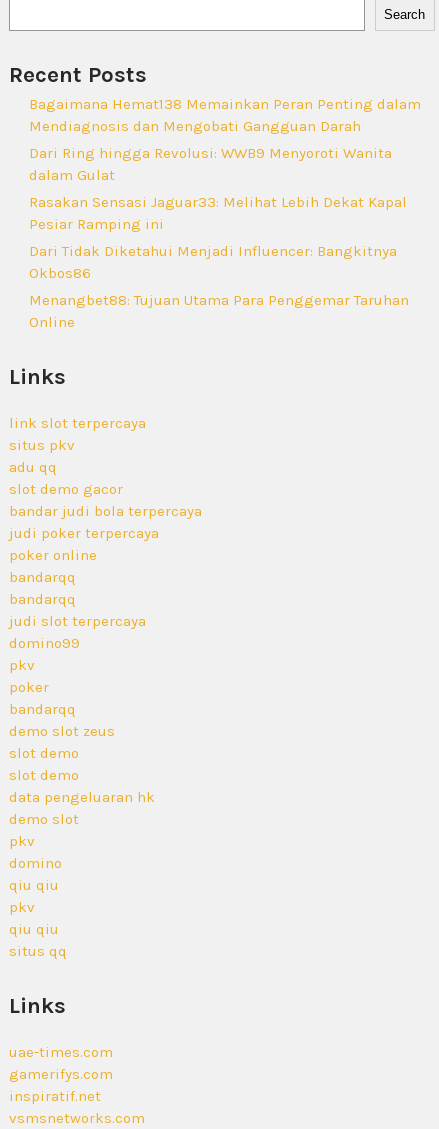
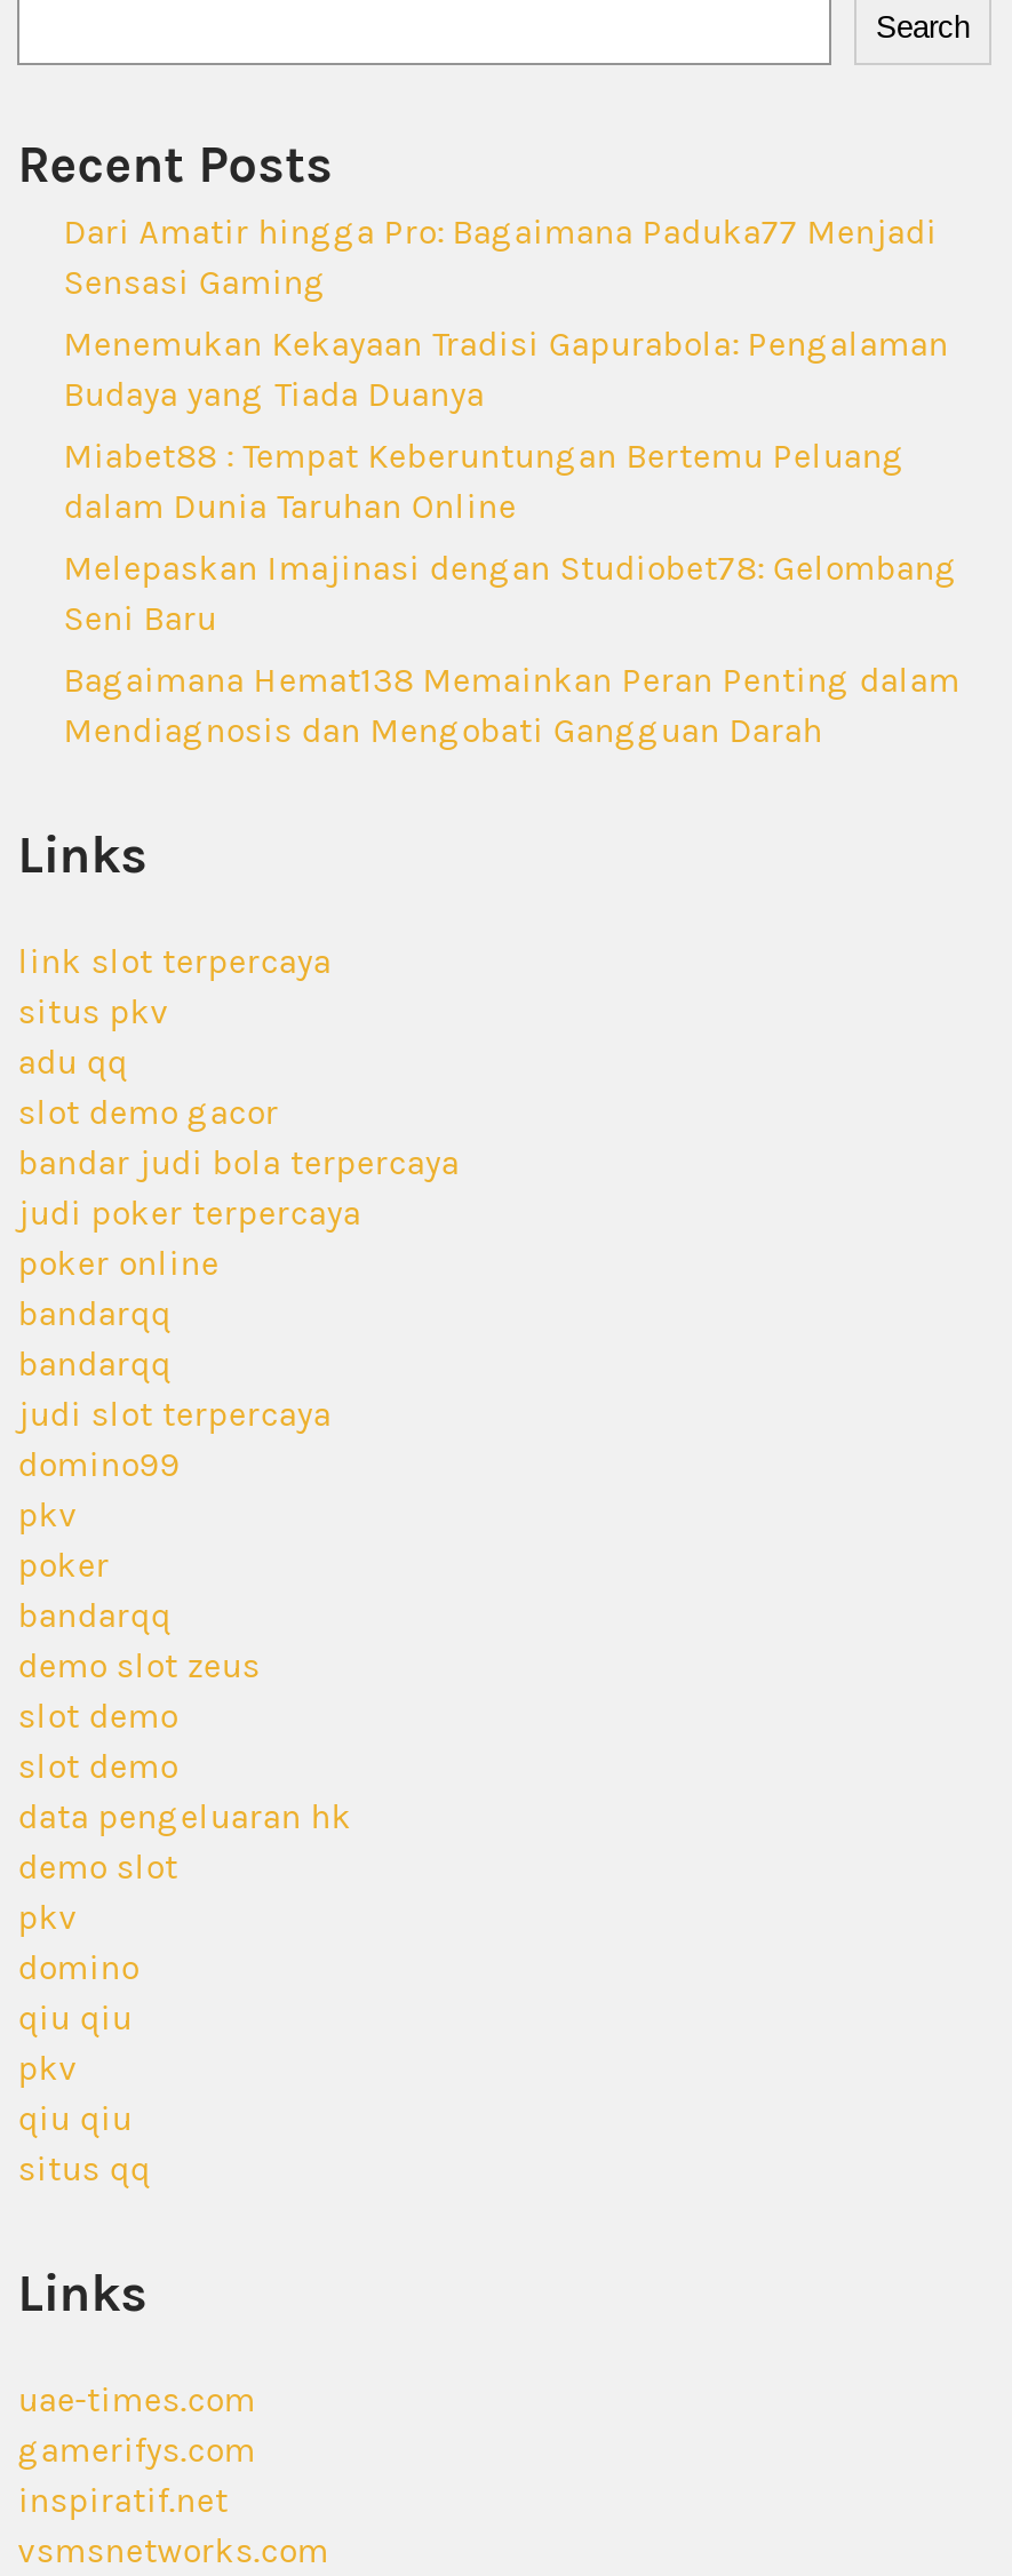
none -> [63,212,958,639] Dari Amatir hingga Pro: Bagaimana Paduka77 Menjadi | Sensasi Gaming | Menemukan Kekayaan Tradisi Gapurabola: Pengalaman | Budaya yang Tiada Duanya | Miabet88 : Tempat Keberuntungan Bertemu Peluang | dalam Dunia Taruhan Online | Melepaskan Imajinasi dengan Studiobet78: Gelombang | Seni Baru
moved [29,95,421,135] -> [63,660,960,751]: Bagaimana Hemat138 Memainkan Peran Penting dalam | Mendiagnosis dan Mengobati Gangguan Darah
[29,144,409,331] Dari Ring hingga Revolusi: WWB9 Menyoroti Wanita | dalam Gulat | Rasakan Sensasi Jaguar33: Melihat Lebih Dekat Kapal | Pesiar Ramping ini | Dari Tidak Diketahui Menjadi Influencer: Bangkitnya | Okbos86 | Menangbet88: Tujuan Utama Para Penggemar Taruhan | Online -> none

